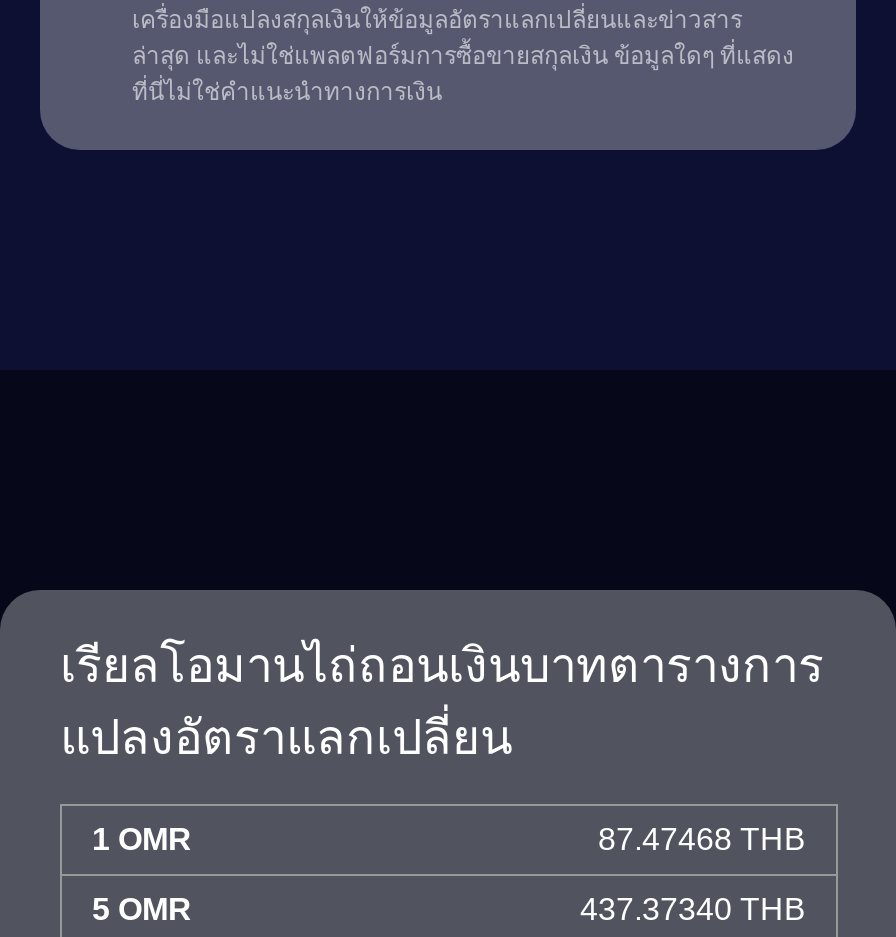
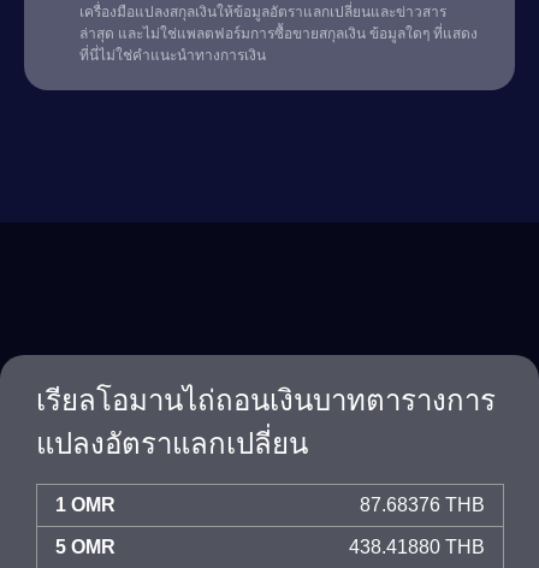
[598,822,806,856] 87.47468 THB -> [360,495,485,515] 87.68376 THB
[580,892,806,926] 437.37340 THB -> [349,537,485,557] 438.41880 THB

